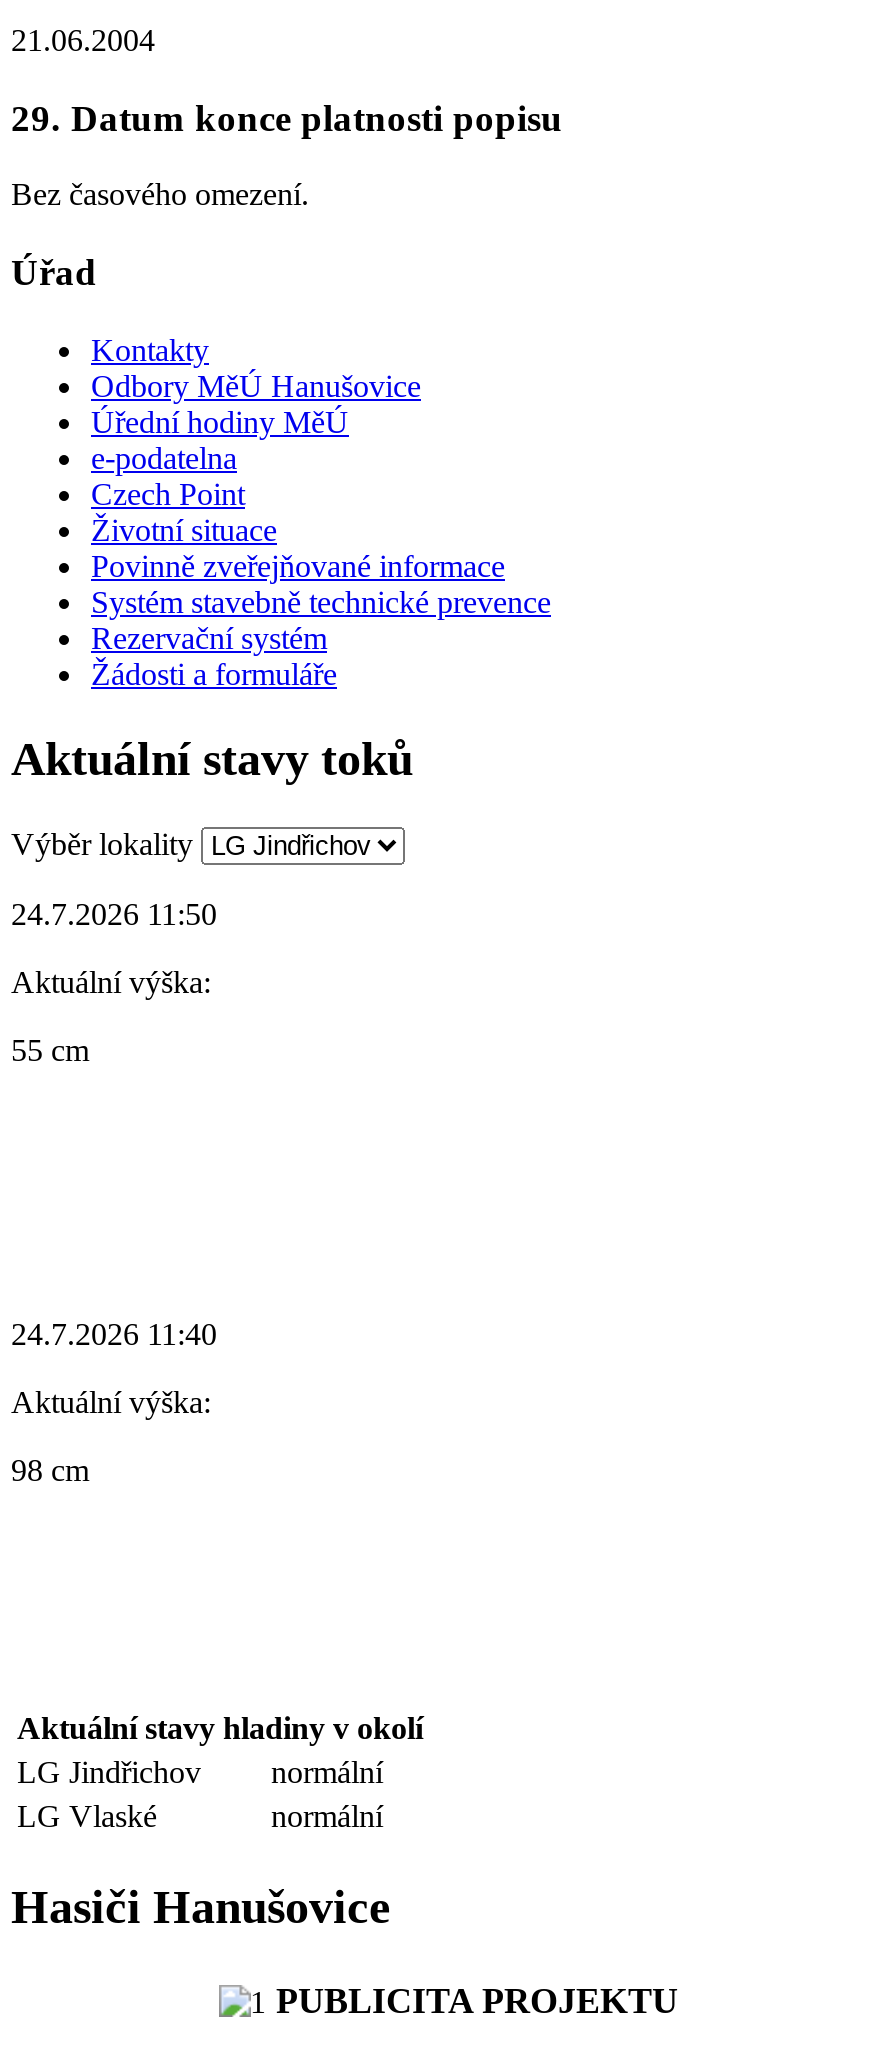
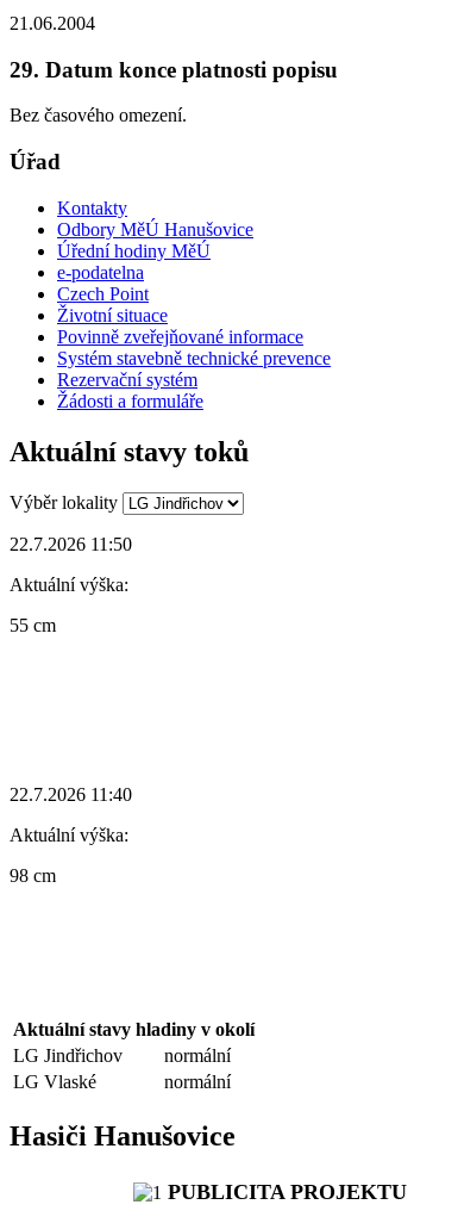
[11,896,217,930] 24.7.2026 11:50 -> [10,534,132,554] 22.7.2026 11:50
[11,1316,217,1350] 24.7.2026 11:40 -> [10,784,132,804] 22.7.2026 11:40

